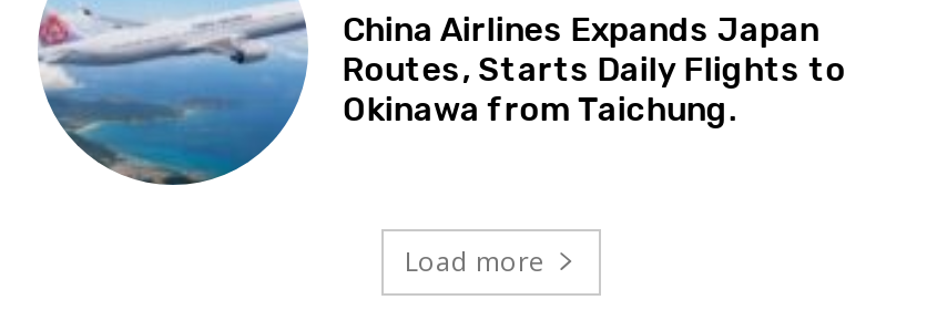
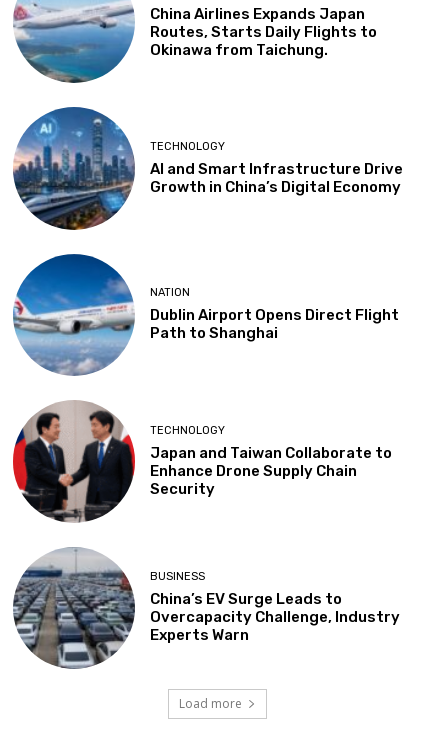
none -> [12,106,403,231] [image] | TECHNOLOGY | AI and Smart Infrastructure Drive | Growth in China’s Digital Economy
none -> [12,253,399,377] [image] | NATION | Dublin Airport Opens Direct Flight | Path to Shanghai
none -> [12,400,392,523] [image] | TECHNOLOGY | Japan and Taiwan Collaborate to | Enhance Drone Supply Chain | Security
none -> [13,547,400,668] [image] | BUSINESS | China’s EV Surge Leads to | Overcapacity Challenge, Industry | Experts Warn

